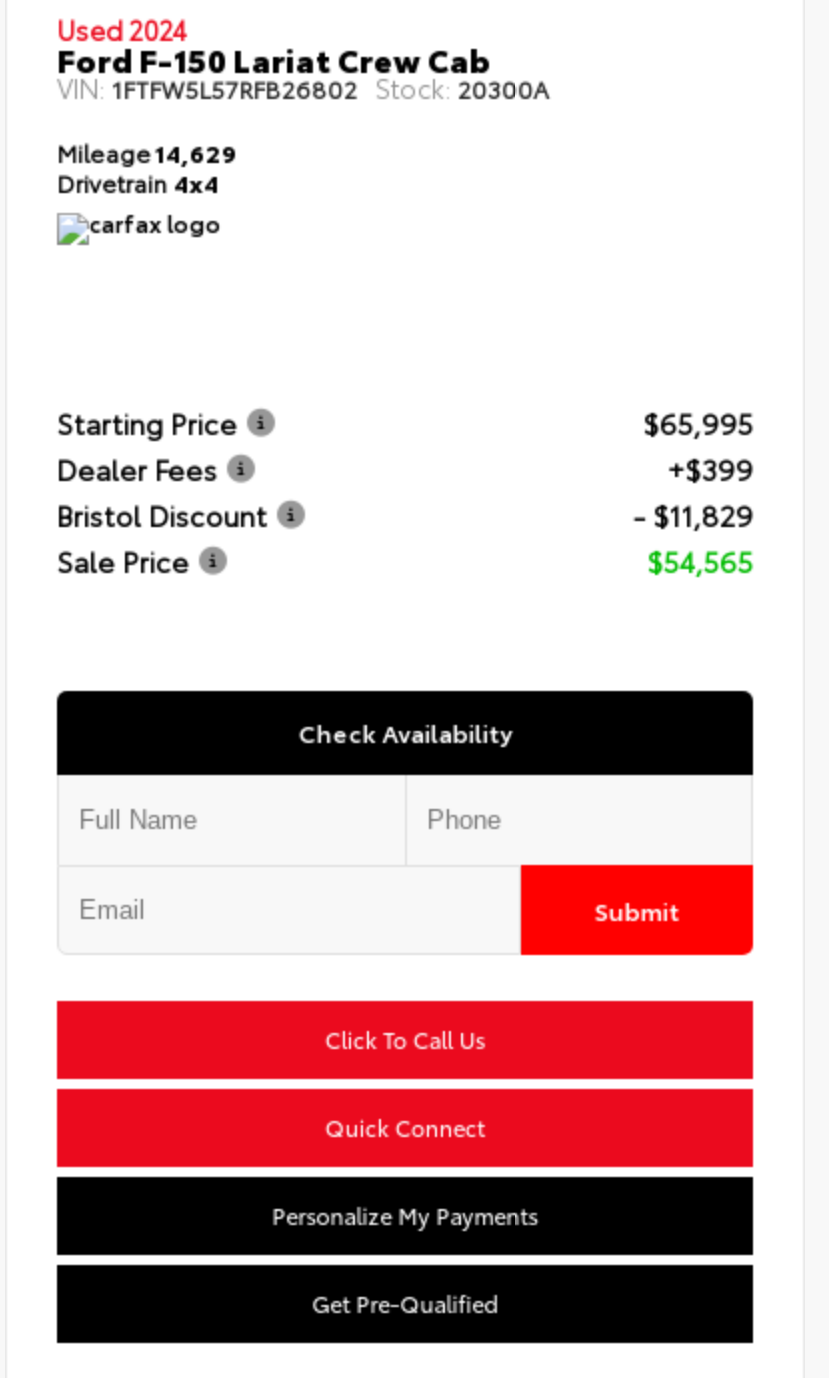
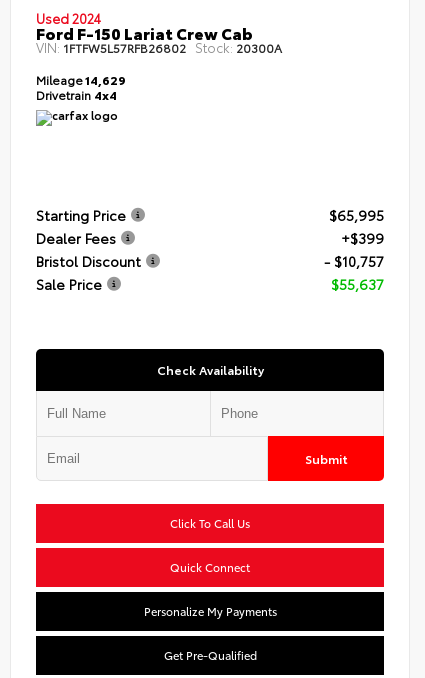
[633,494,753,534] - $11,829 -> [324,251,384,271] - $10,757
[647,540,753,580] $54,565 -> [331,274,384,294] $55,637

